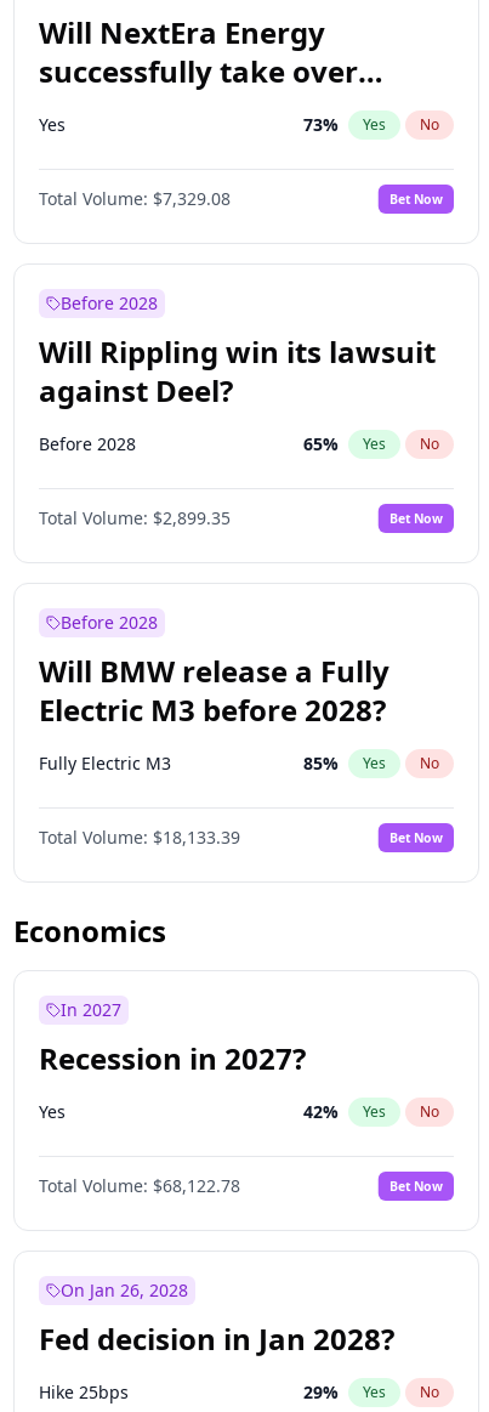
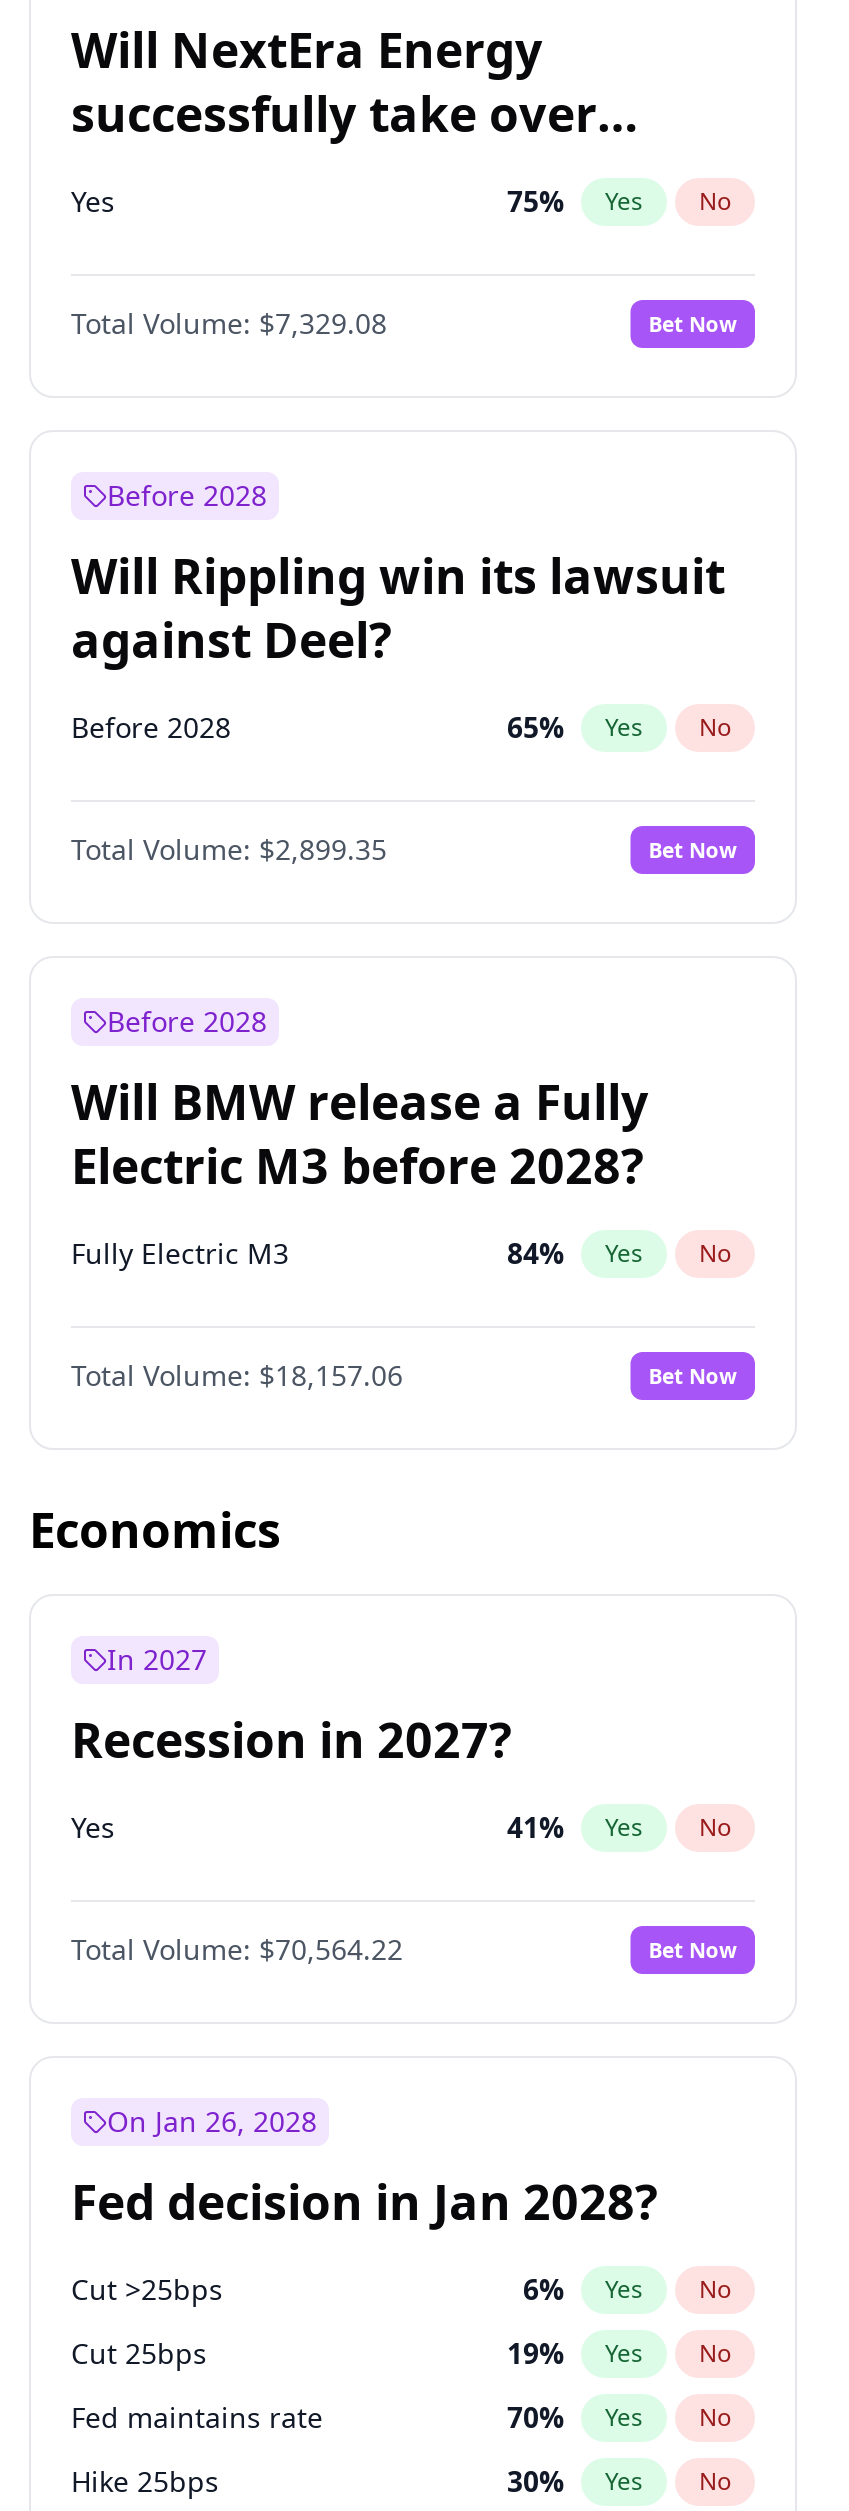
[303,113,339,136] 73% -> [507,182,565,220] 75%
[303,752,439,775] 85% Yes No -> [507,1234,731,1272] 84% Yes No
[39,826,240,849] Total Volume: $18,133.39 -> [71,1356,403,1394] Total Volume: $18,157.06
[303,1100,439,1123] 42% Yes No -> [507,1808,731,1846] 41% Yes No
[39,1174,240,1197] Total Volume: $68,122.78 -> [71,1930,403,1968] Total Volume: $70,564.22
none -> [71,2270,731,2436] Cut >25bps | 6% | Yes | No | Cut 25bps | 19% | Yes | No | Fed maintains rate | 70% | Yes | No
[303,1380,439,1404] 29% Yes No -> [507,2462,731,2500] 30% Yes No

